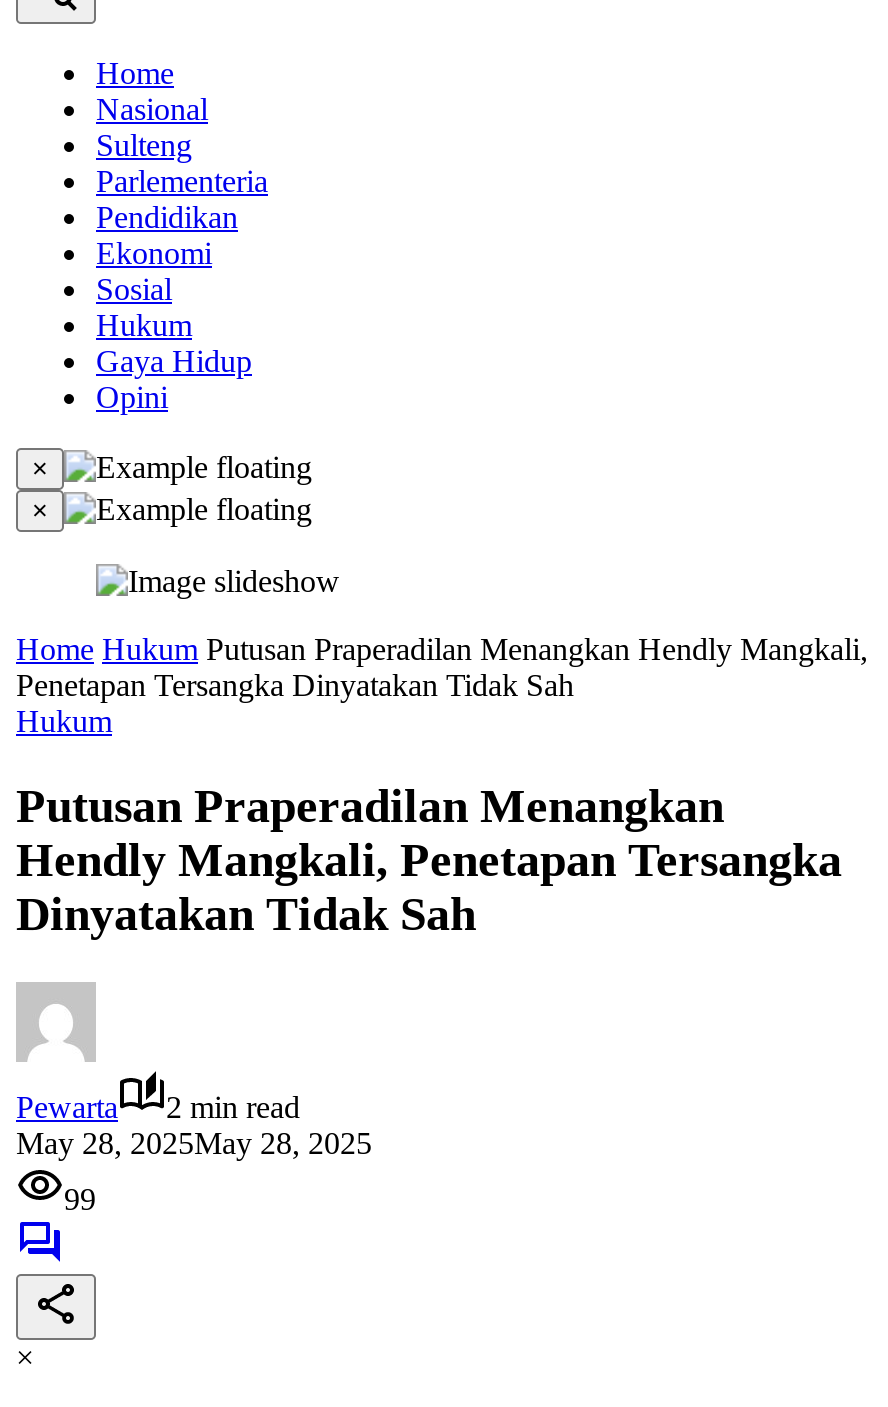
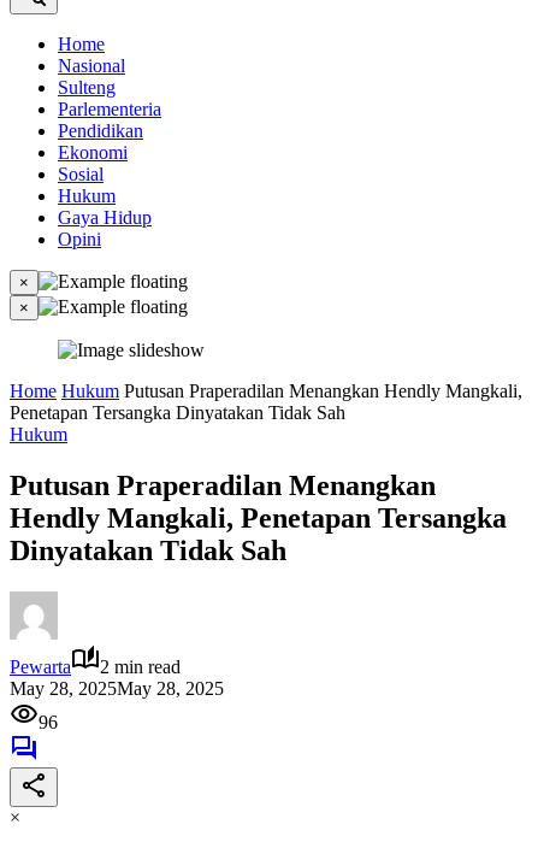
[64,1182,96,1216] 99 -> [39,712,58,732] 96

